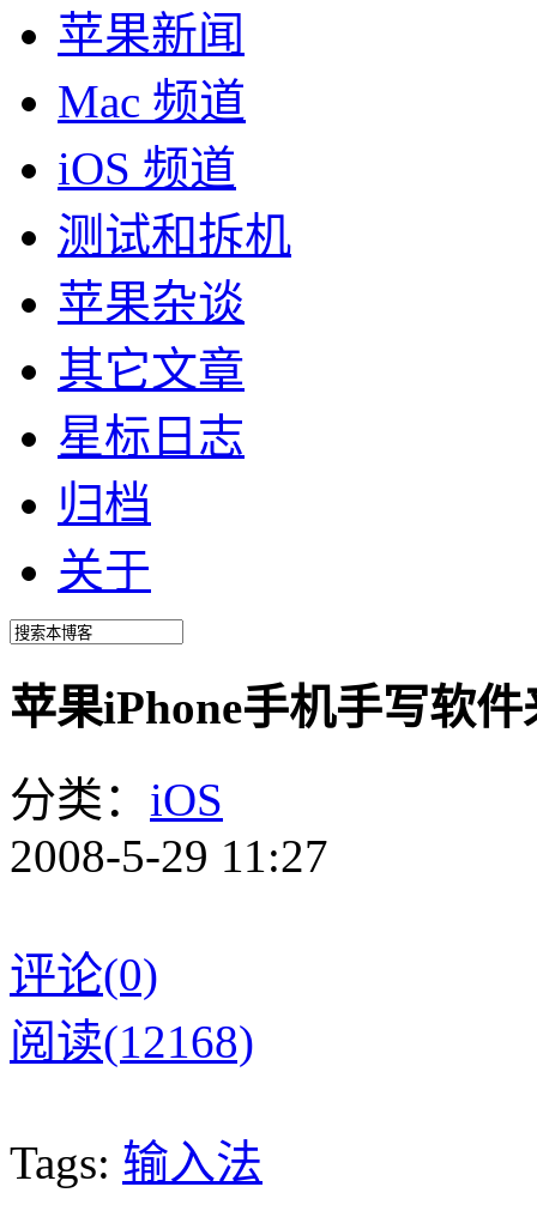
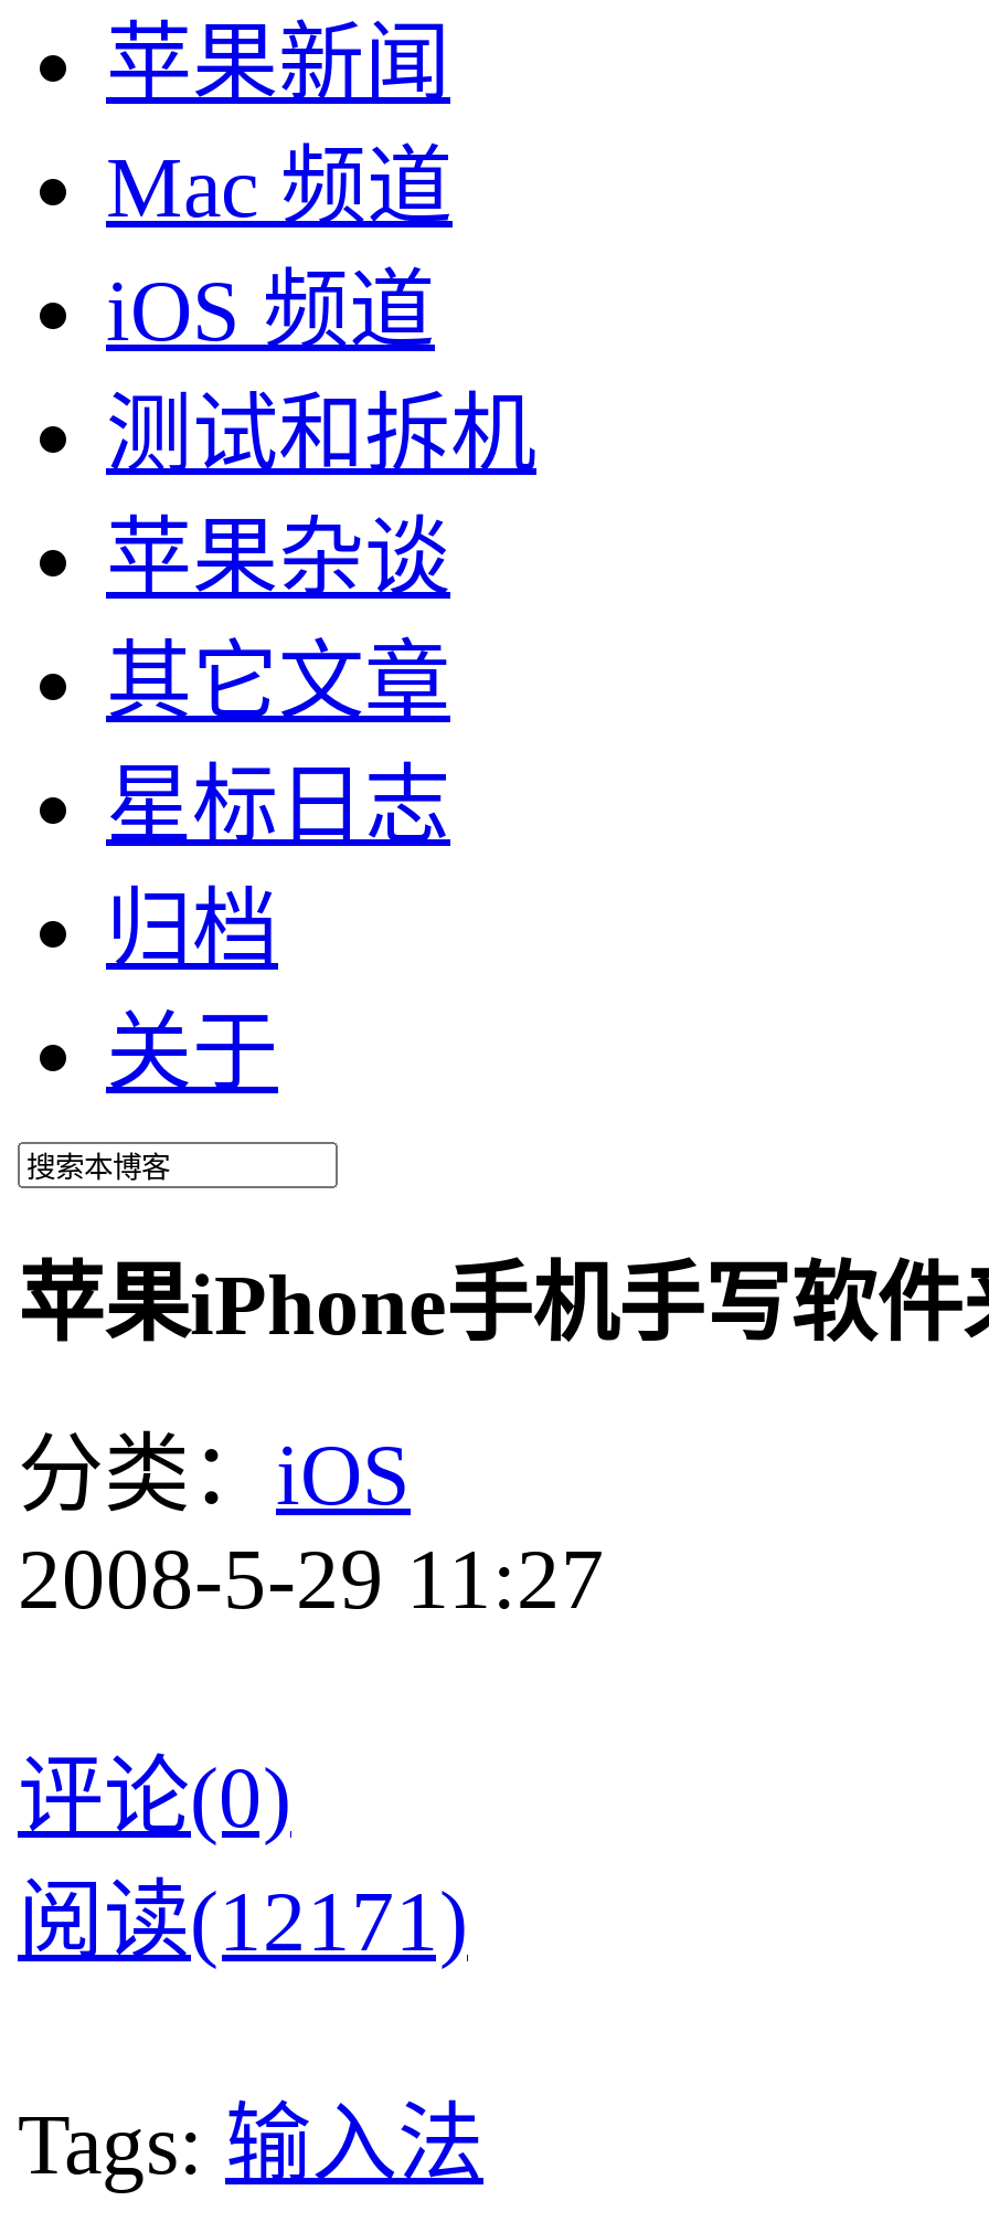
[10,1016,254,1068] 阅读(12168) -> [18,1874,468,1969] 阅读(12171)

